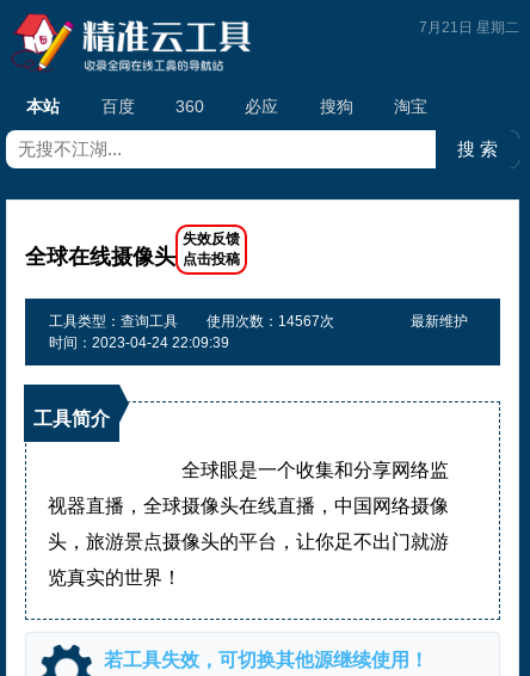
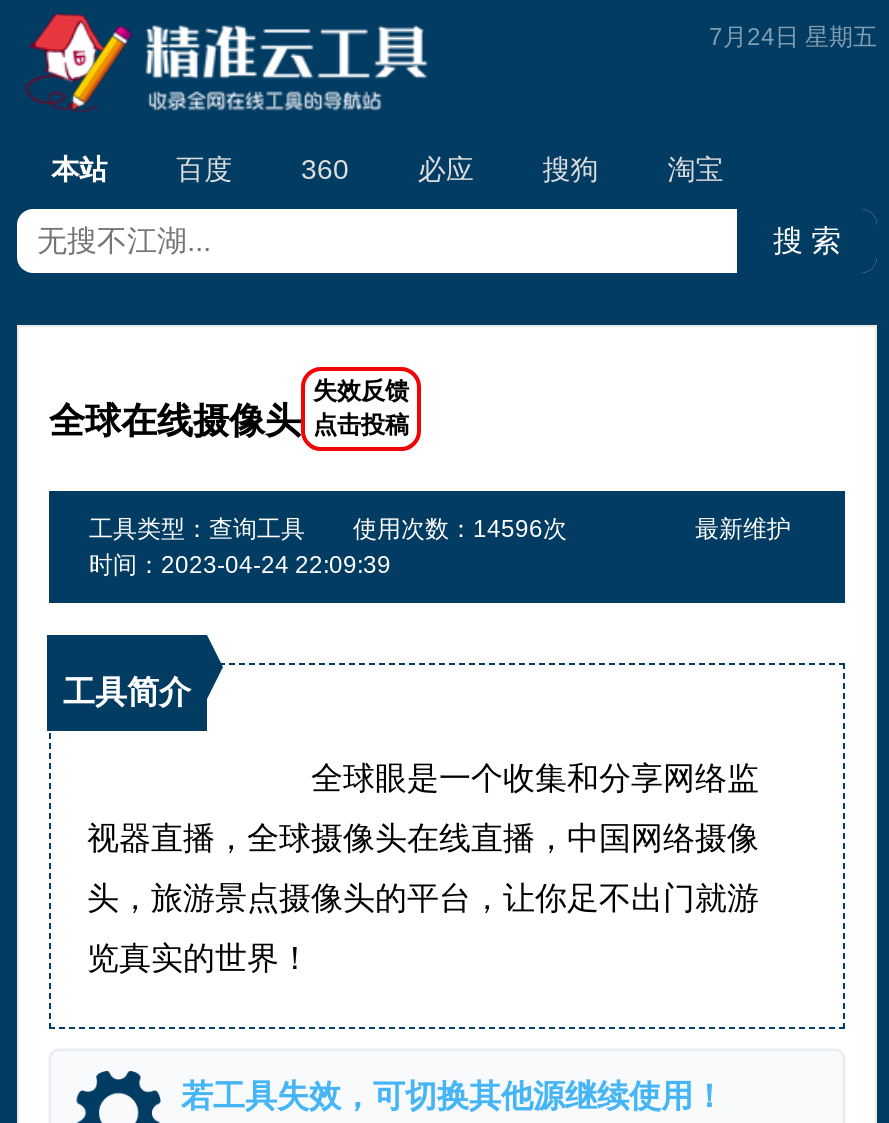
[419,19,519,36] 7月21日 星期二 -> [709,23,877,51] 7月24日 星期五
[49,313,334,330] 工具类型：查询工具 使用次数：14567次 -> [89,516,567,544] 工具类型：查询工具 使用次数：14596次

